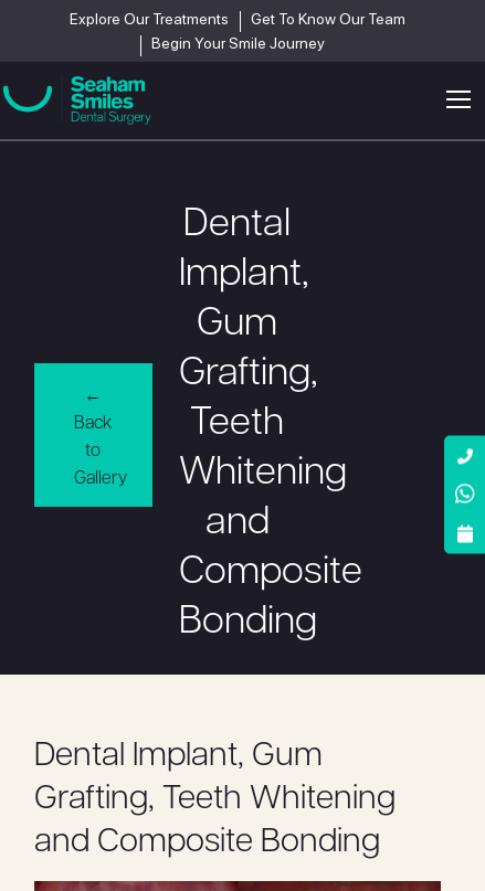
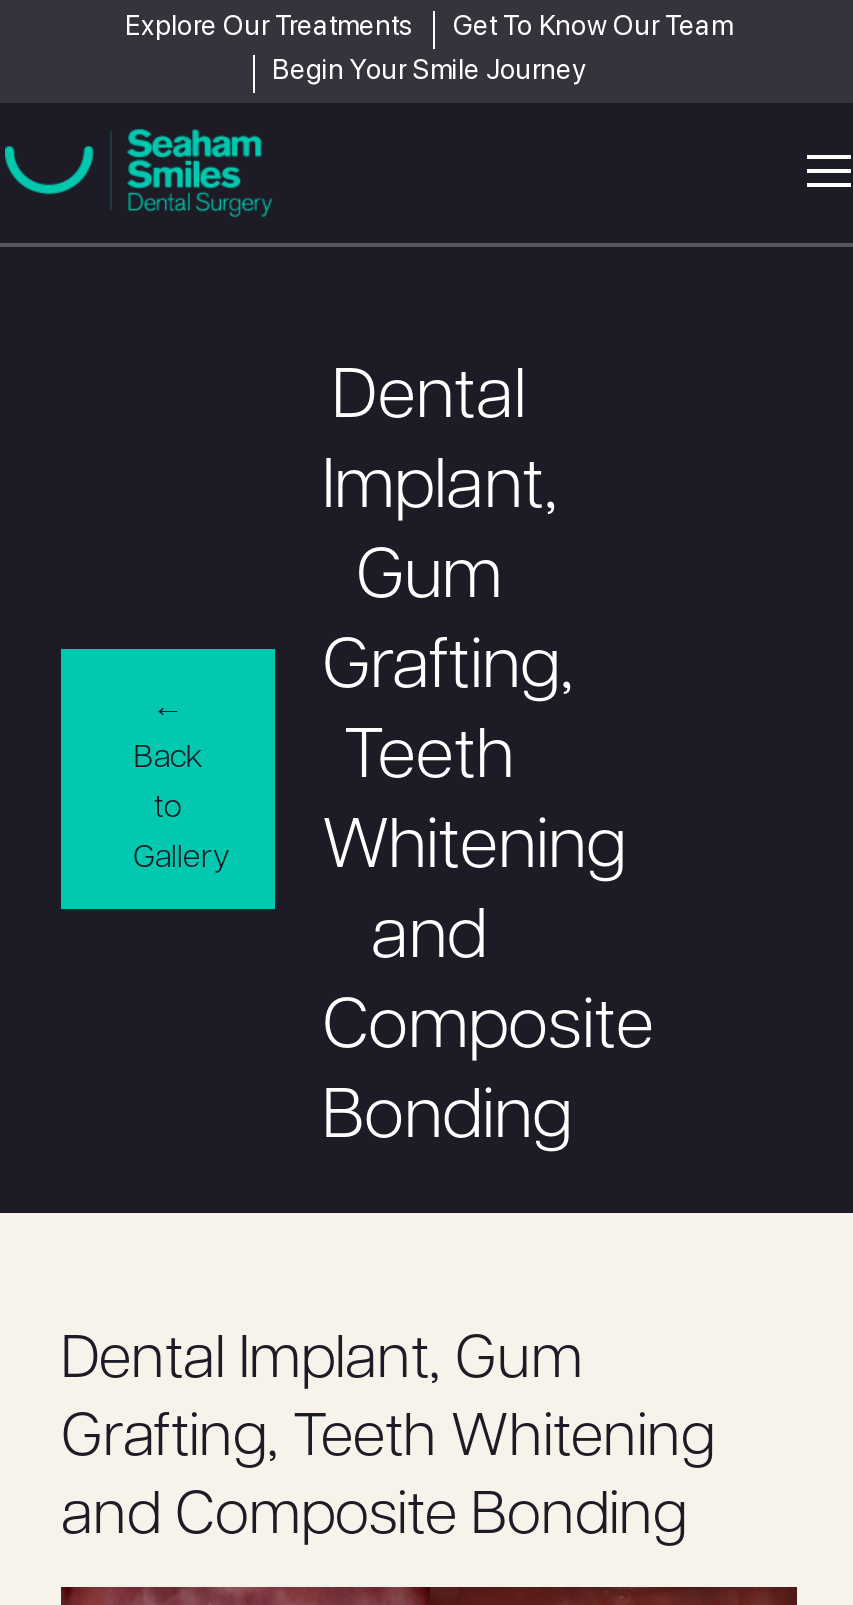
[443,434,482,555] [image] -> none

